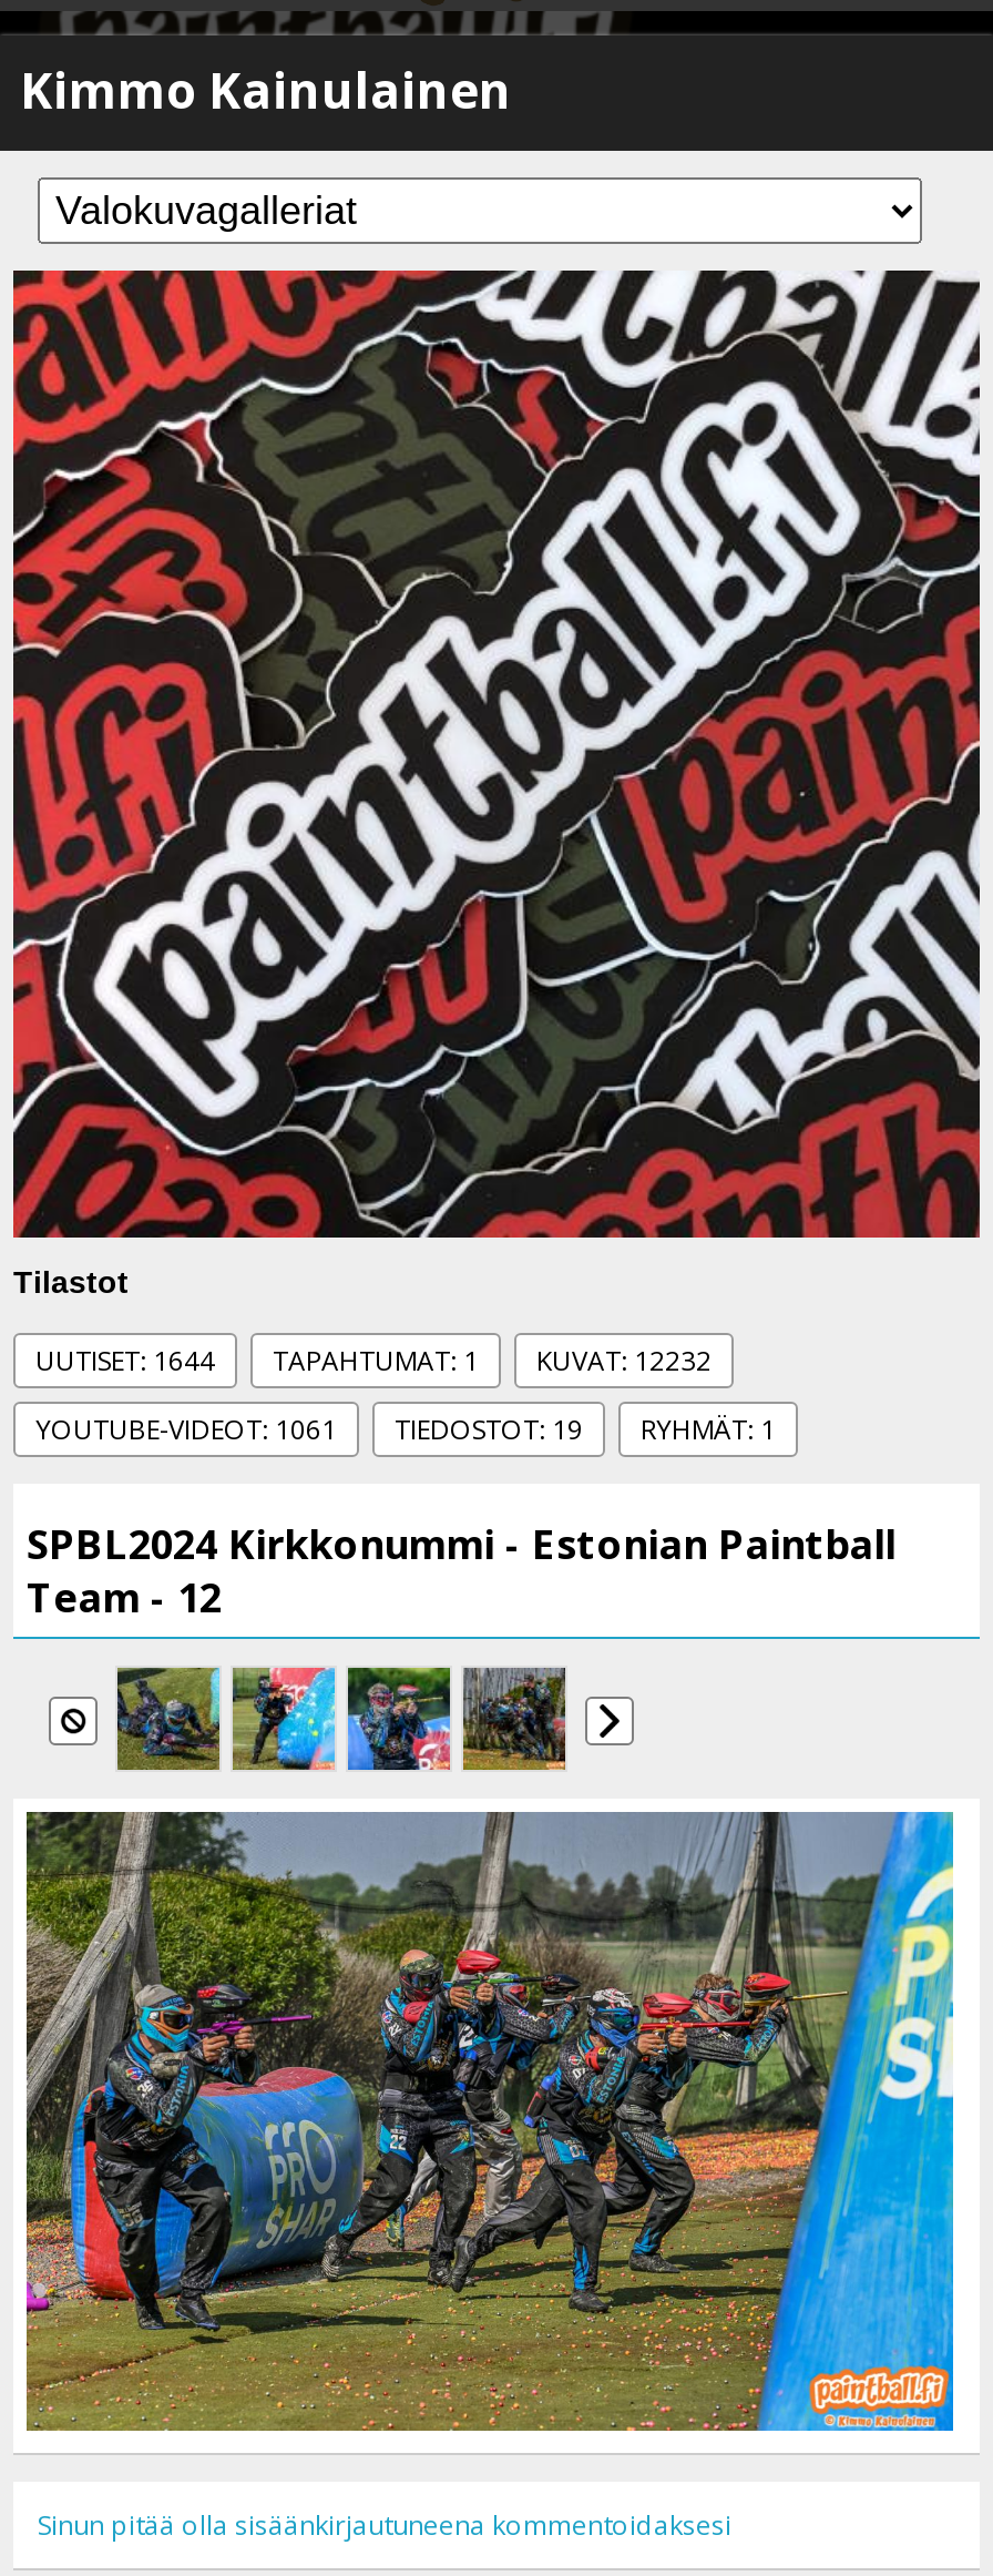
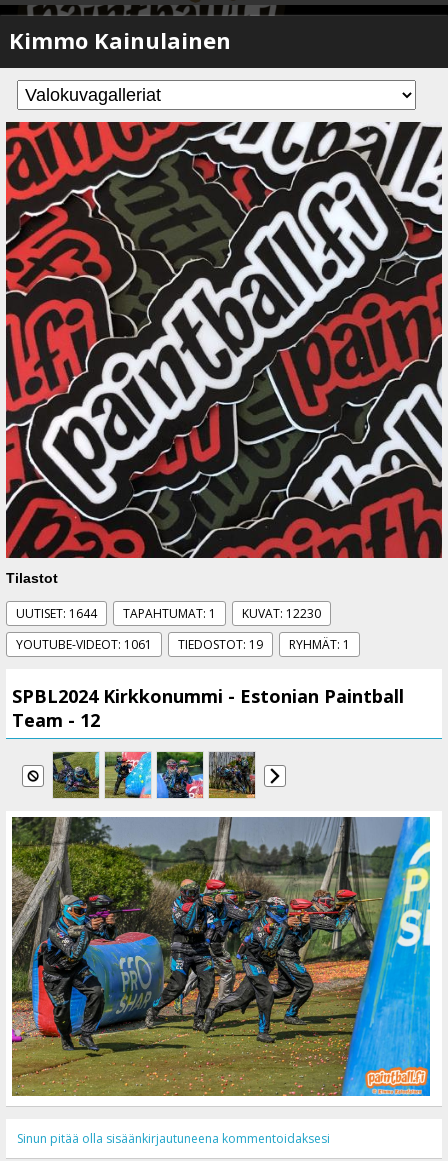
[35,1342,712,1379] UUTISET: 1644 TAPAHTUMAT: 1 KUVAT: 12232 -> [16,605,321,622] UUTISET: 1644 TAPAHTUMAT: 1 KUVAT: 12230

